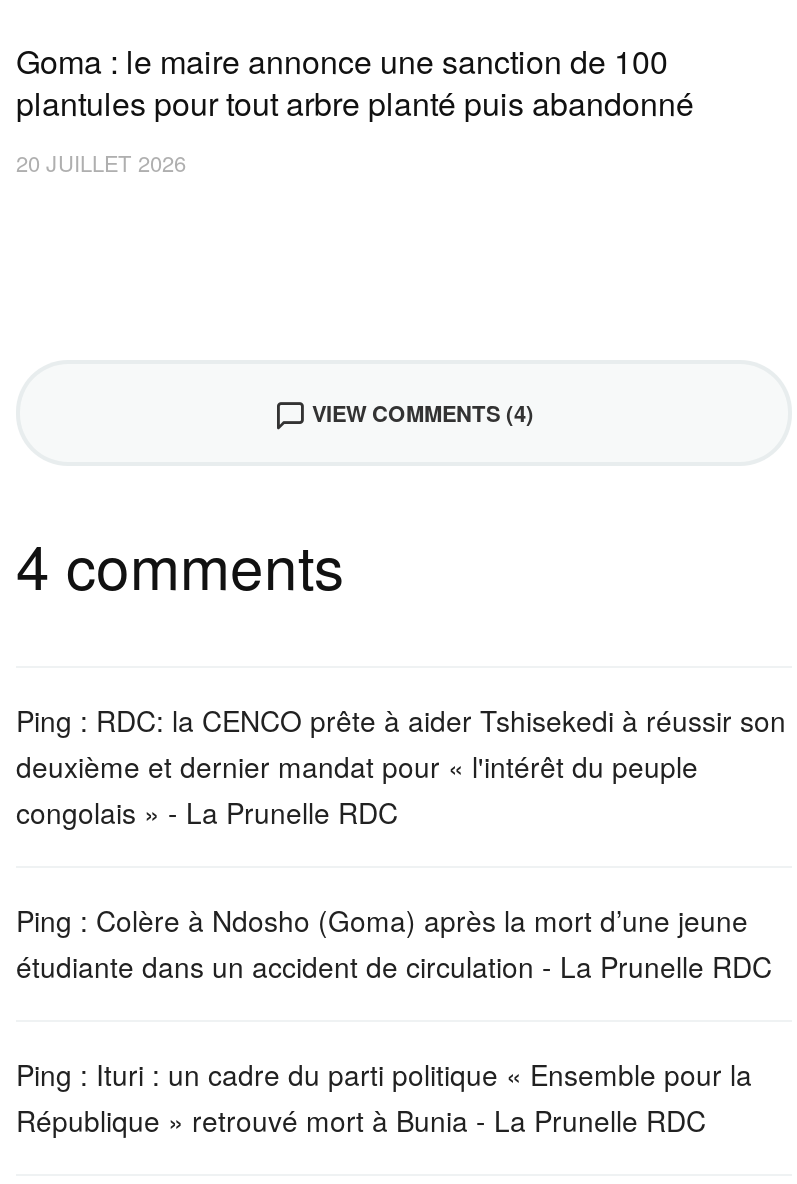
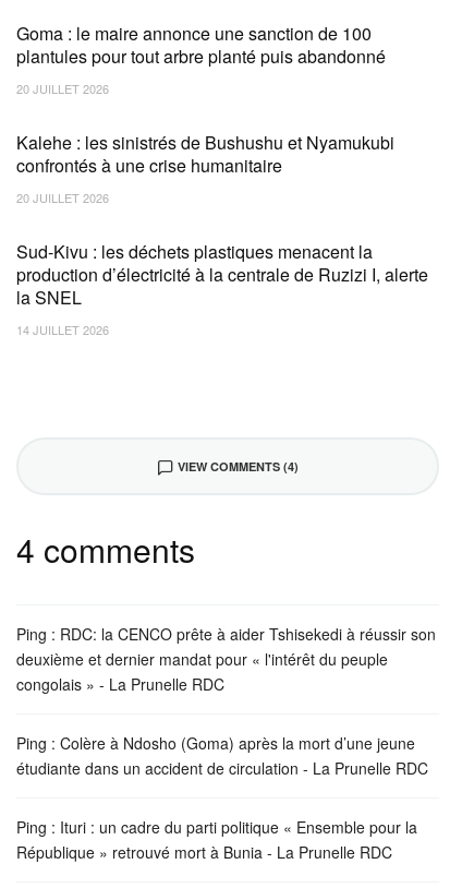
none -> [16,130,428,338] Kalehe : les sinistrés de Bushushu et Nyamukubi | confrontés à une crise humanitaire | 20 JUILLET 2026 | Sud-Kivu : les déchets plastiques menacent la | production d’électricité à la centrale de Ruzizi I, alerte | la SNEL | 14 JUILLET 2026

